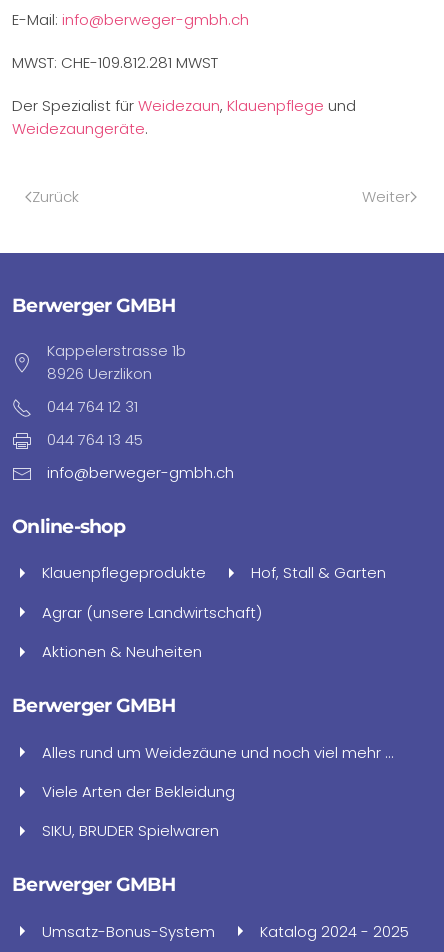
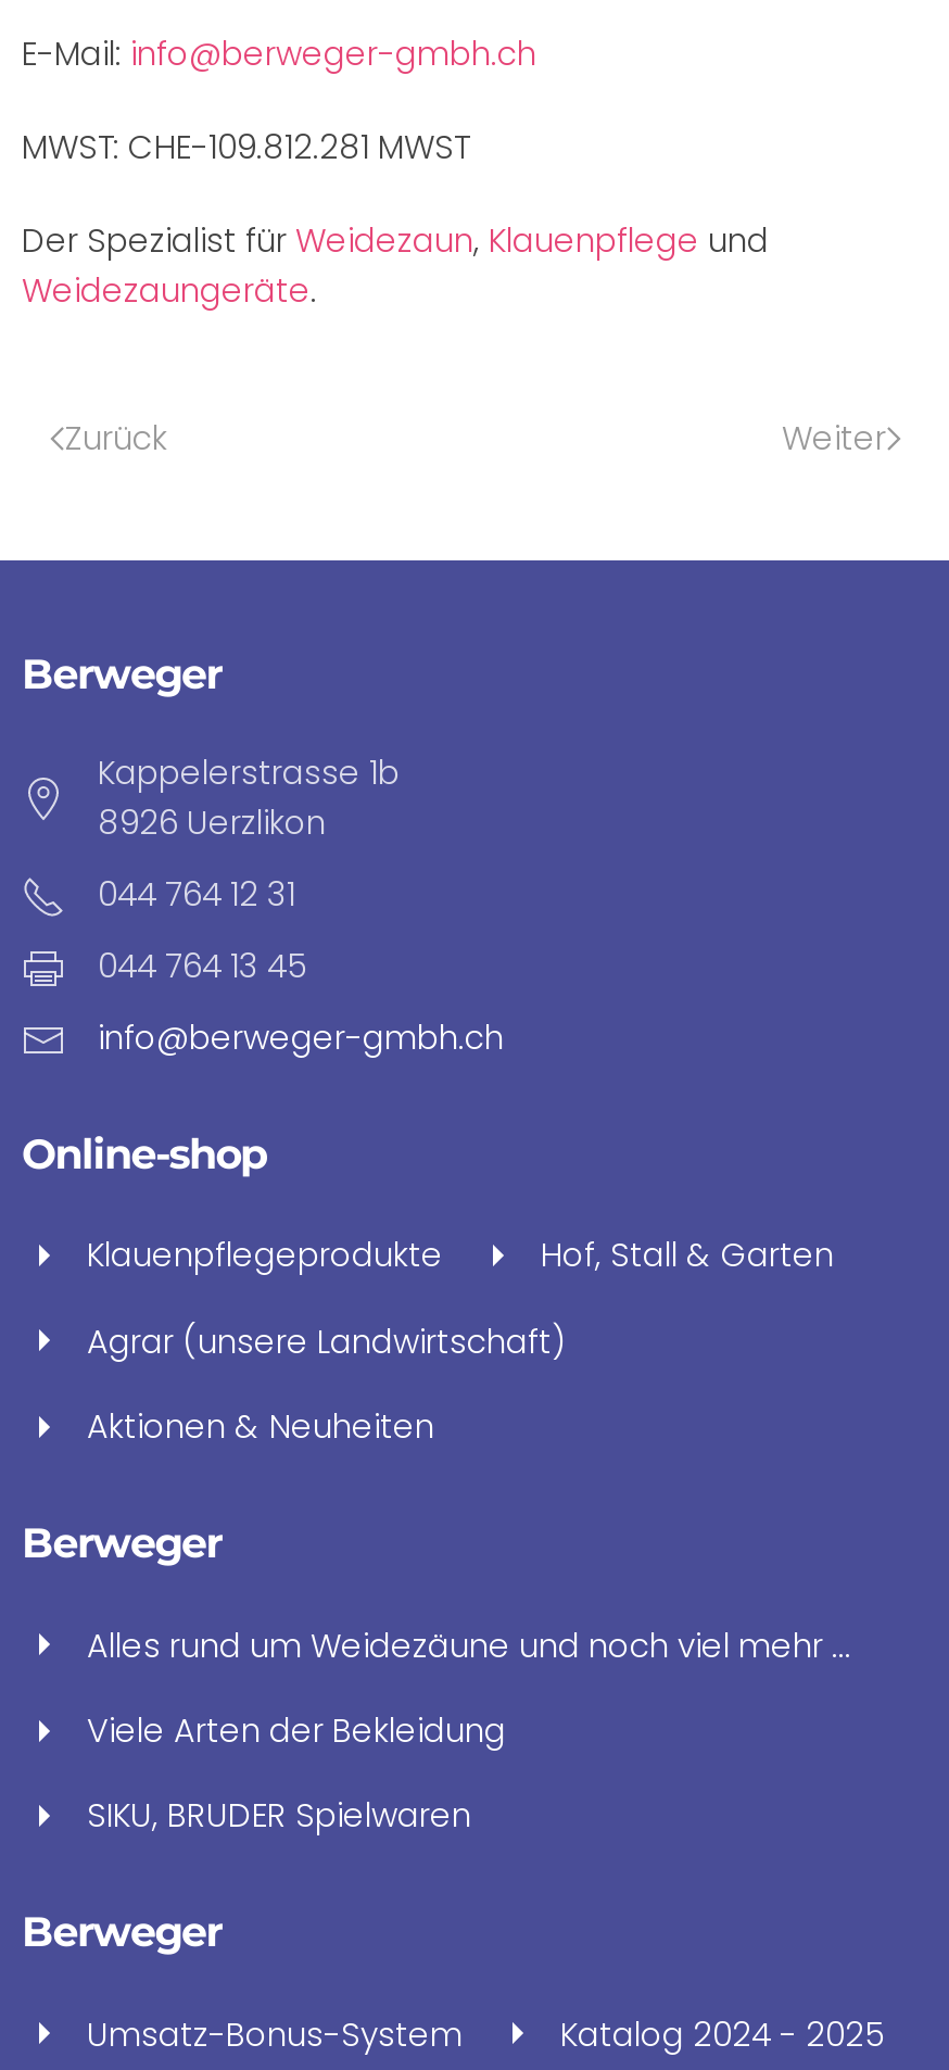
[12,294,175,317] Berwerger GMBH -> [22,649,222,699] Berweger
[12,694,175,717] Berwerger GMBH -> [22,1519,222,1569] Berweger
[12,873,175,896] Berwerger GMBH -> [22,1908,222,1958] Berweger

